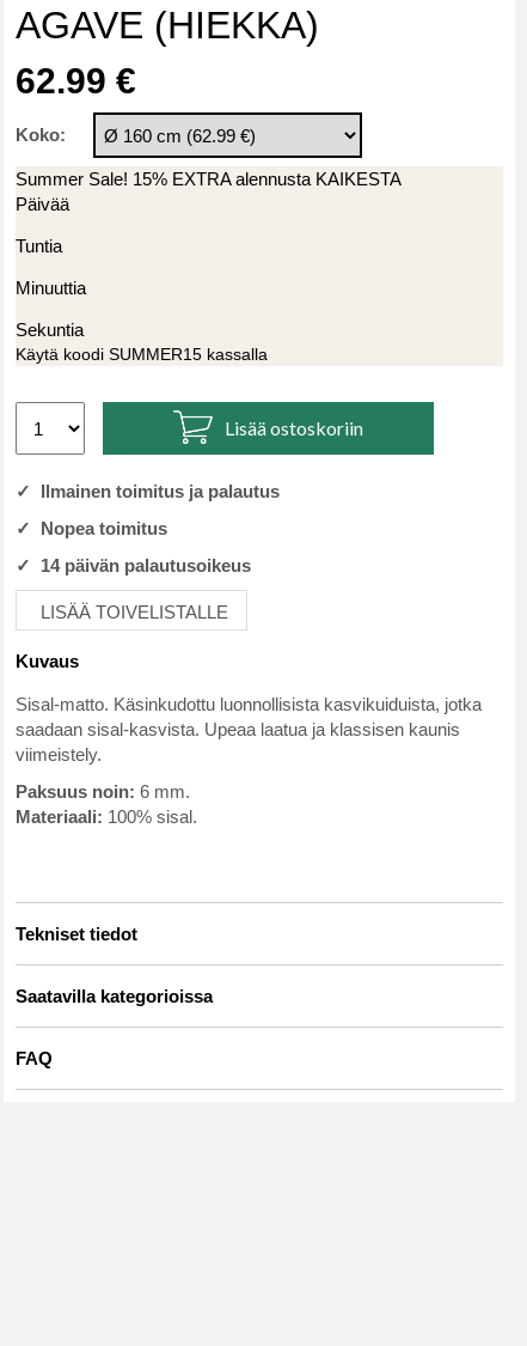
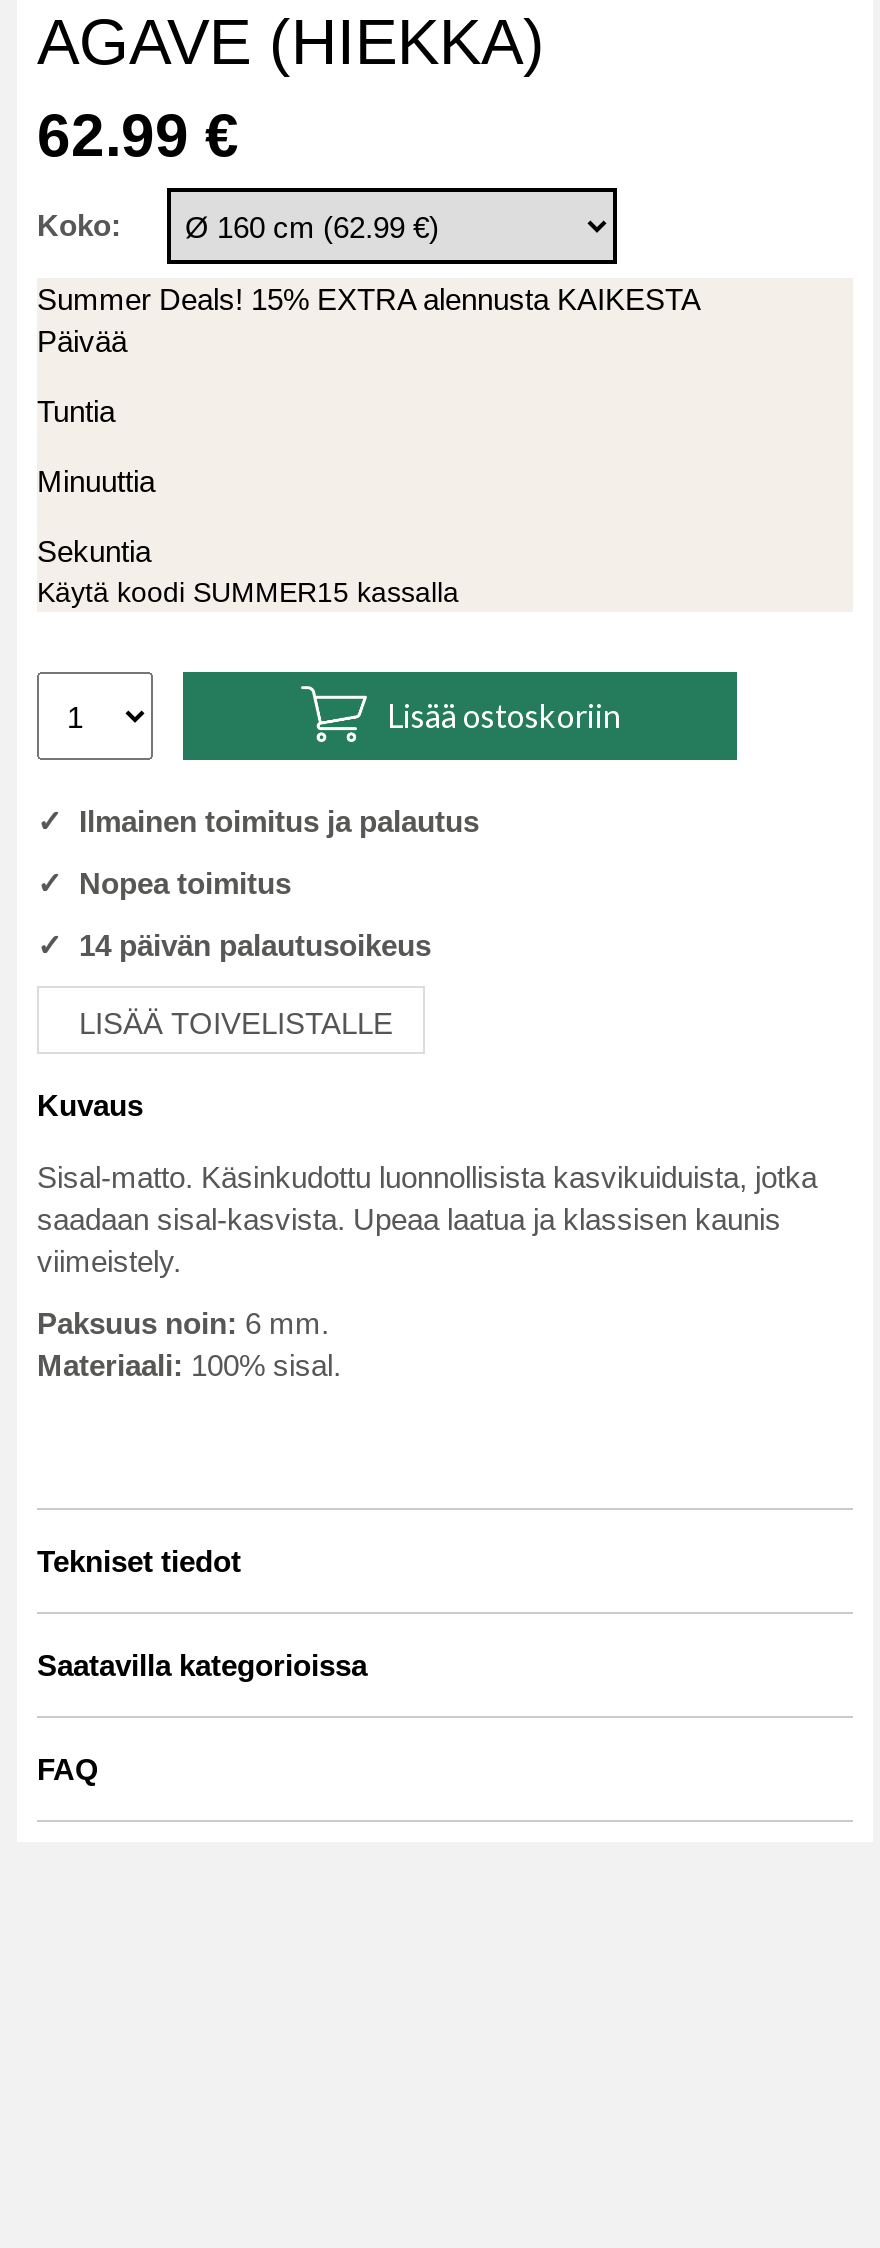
[16,169,402,189] Summer Sale! 15% EXTRA alennusta KAIKESTA -> [37,282,701,316] Summer Deals! 15% EXTRA alennusta KAIKESTA

